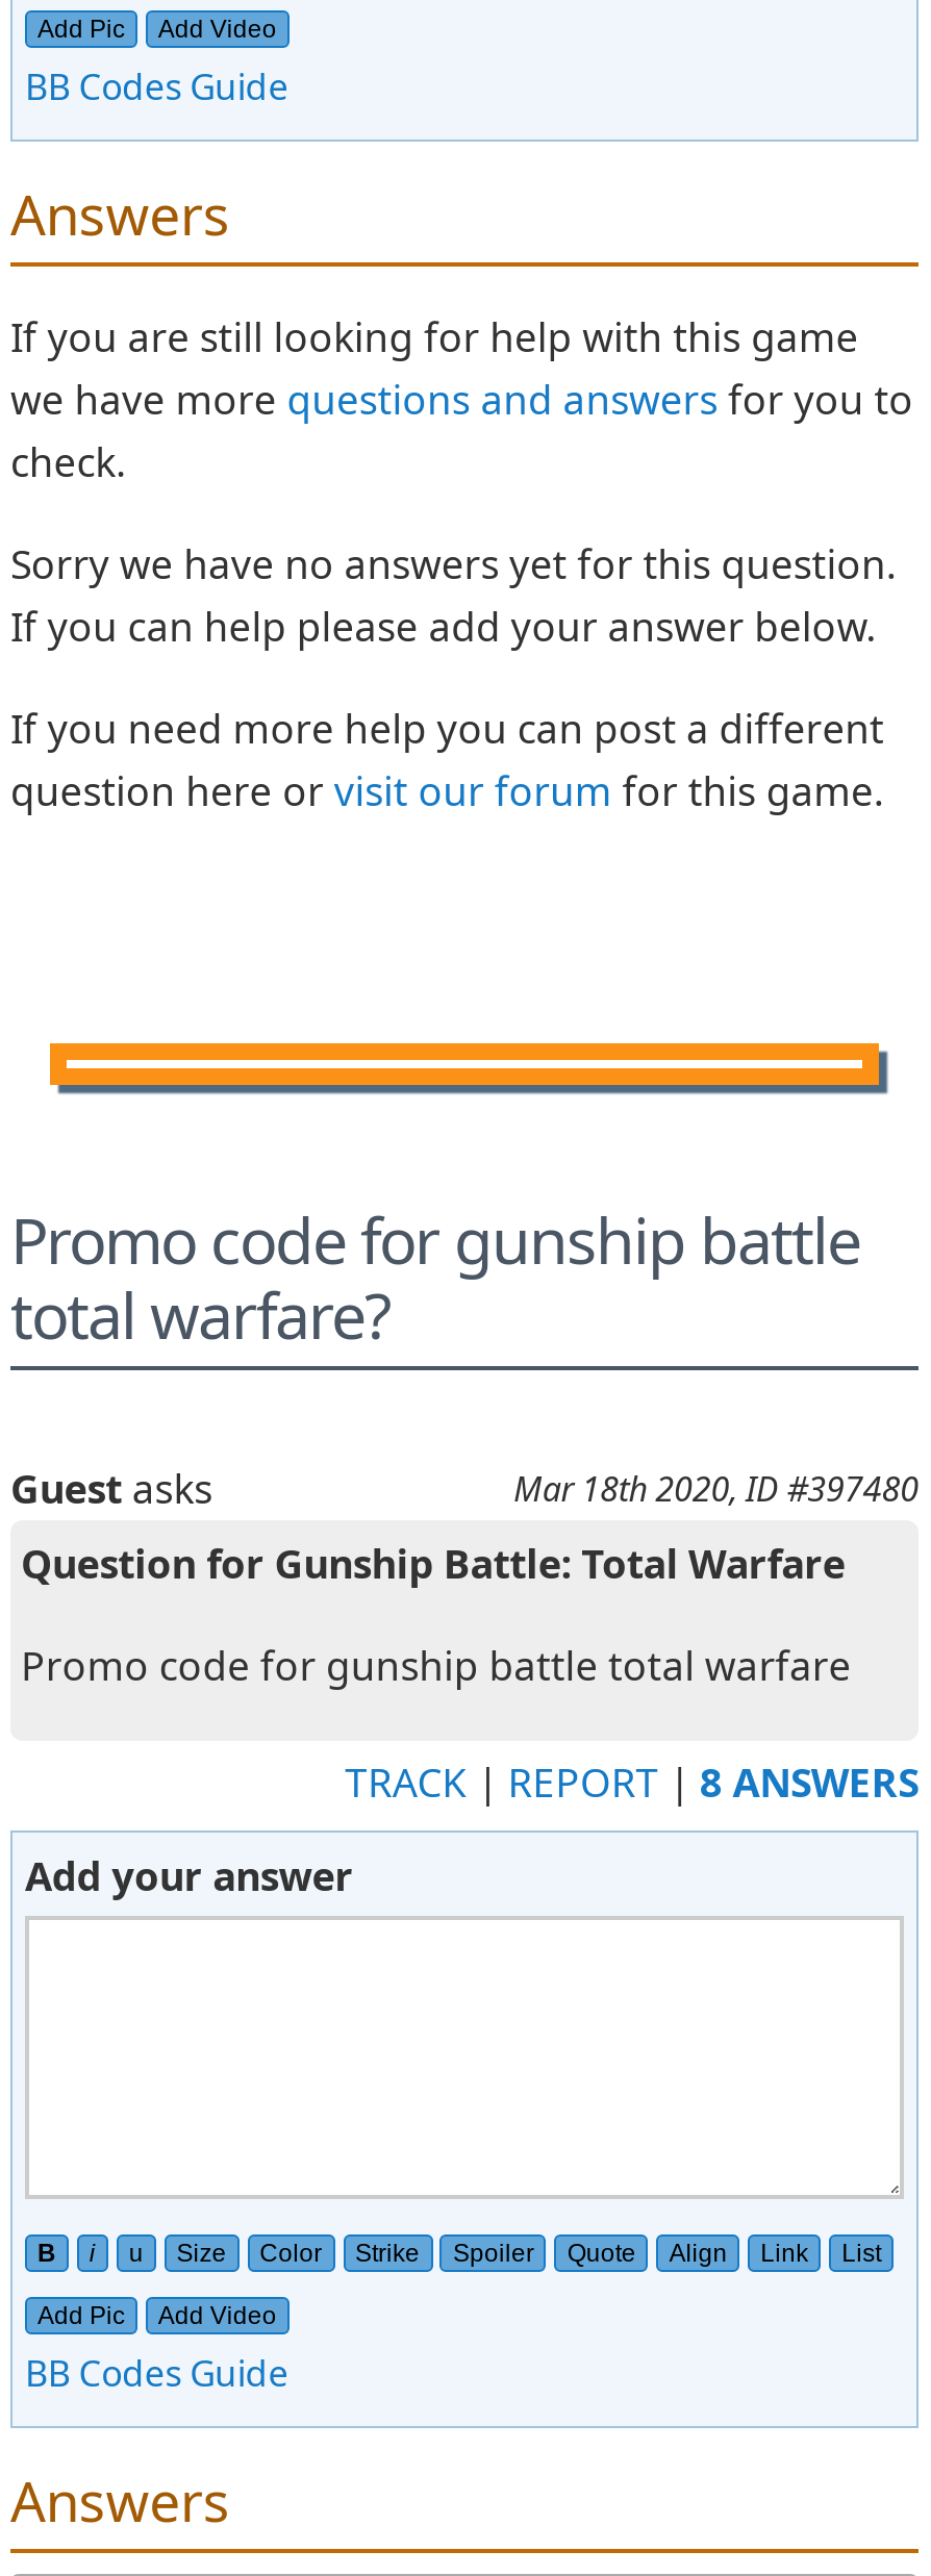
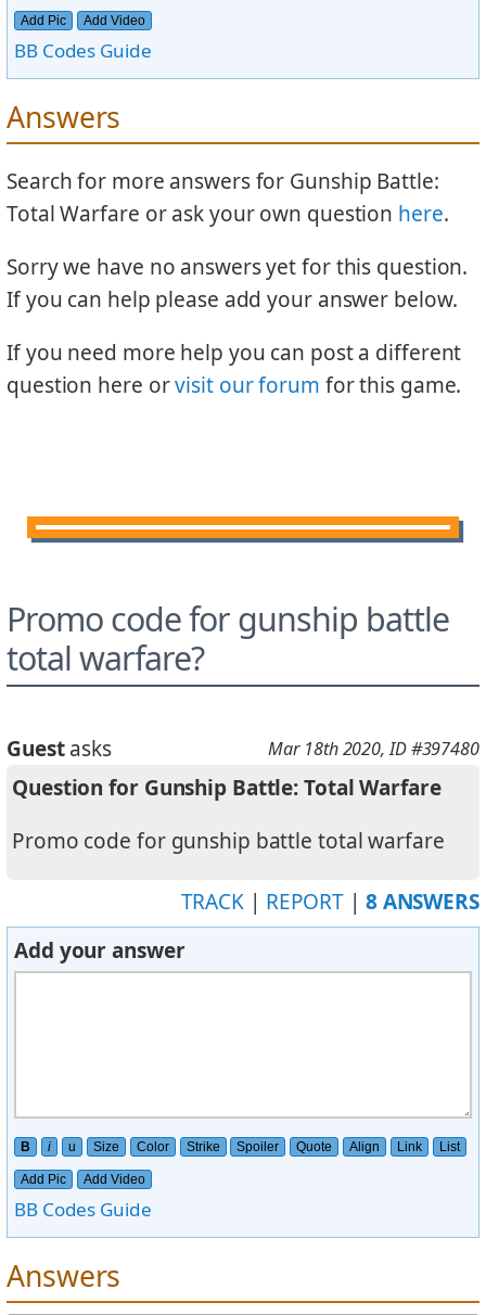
[10,310,913,489] If you are still looking for help with this game | we have more questions and answers for you to | check. -> [7,167,449,228] Search for more answers for Gunship Battle: | Total Warfare or ask your own question here.

